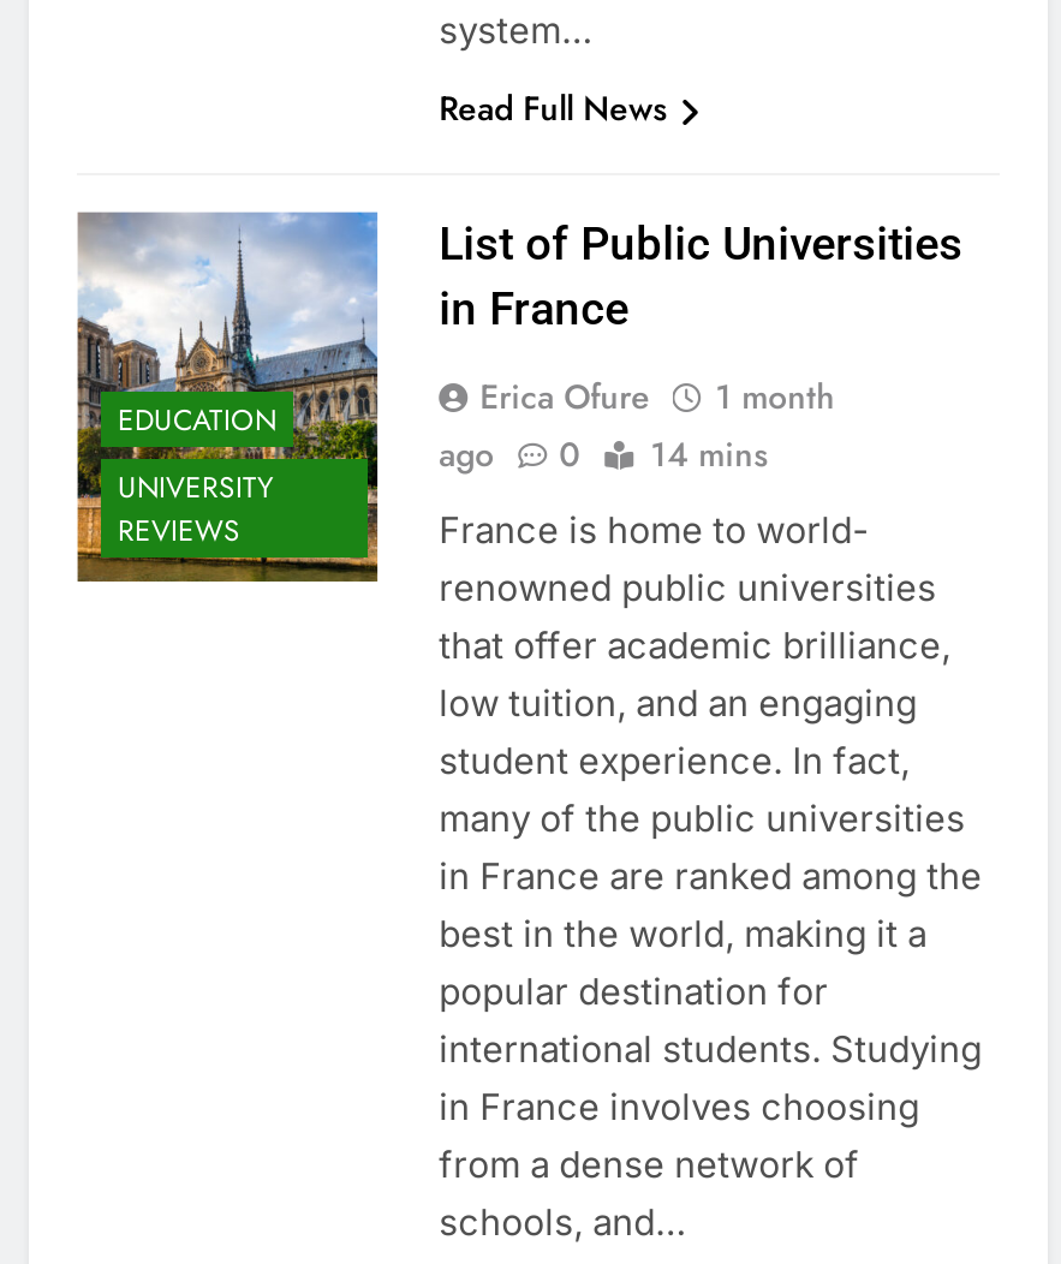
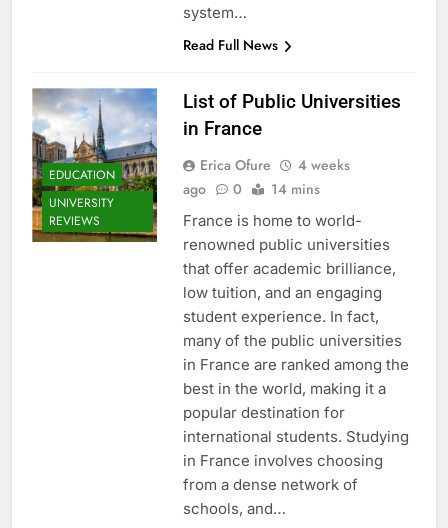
[480,373,835,421] Erica Ofure 1 month -> [200,155,350,175] Erica Ofure 4 weeks

